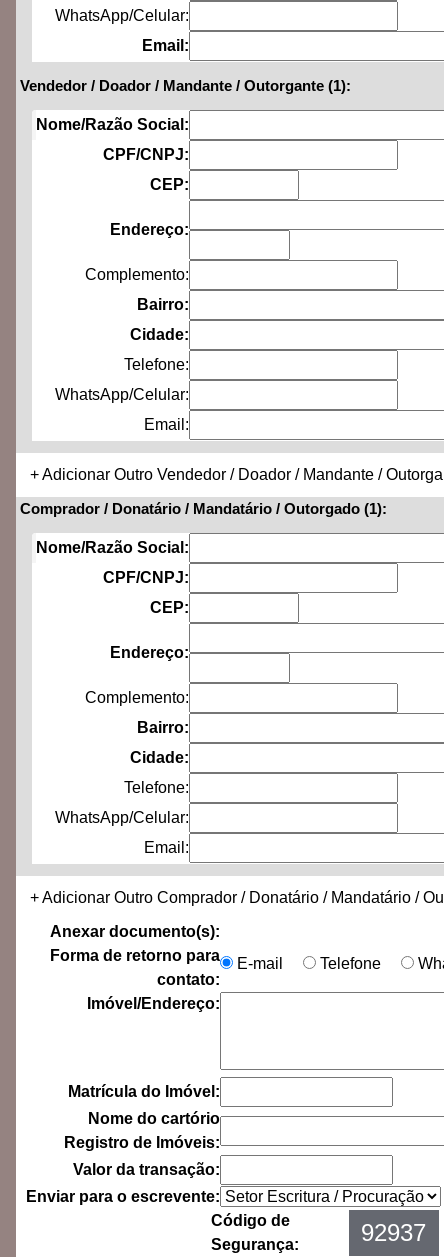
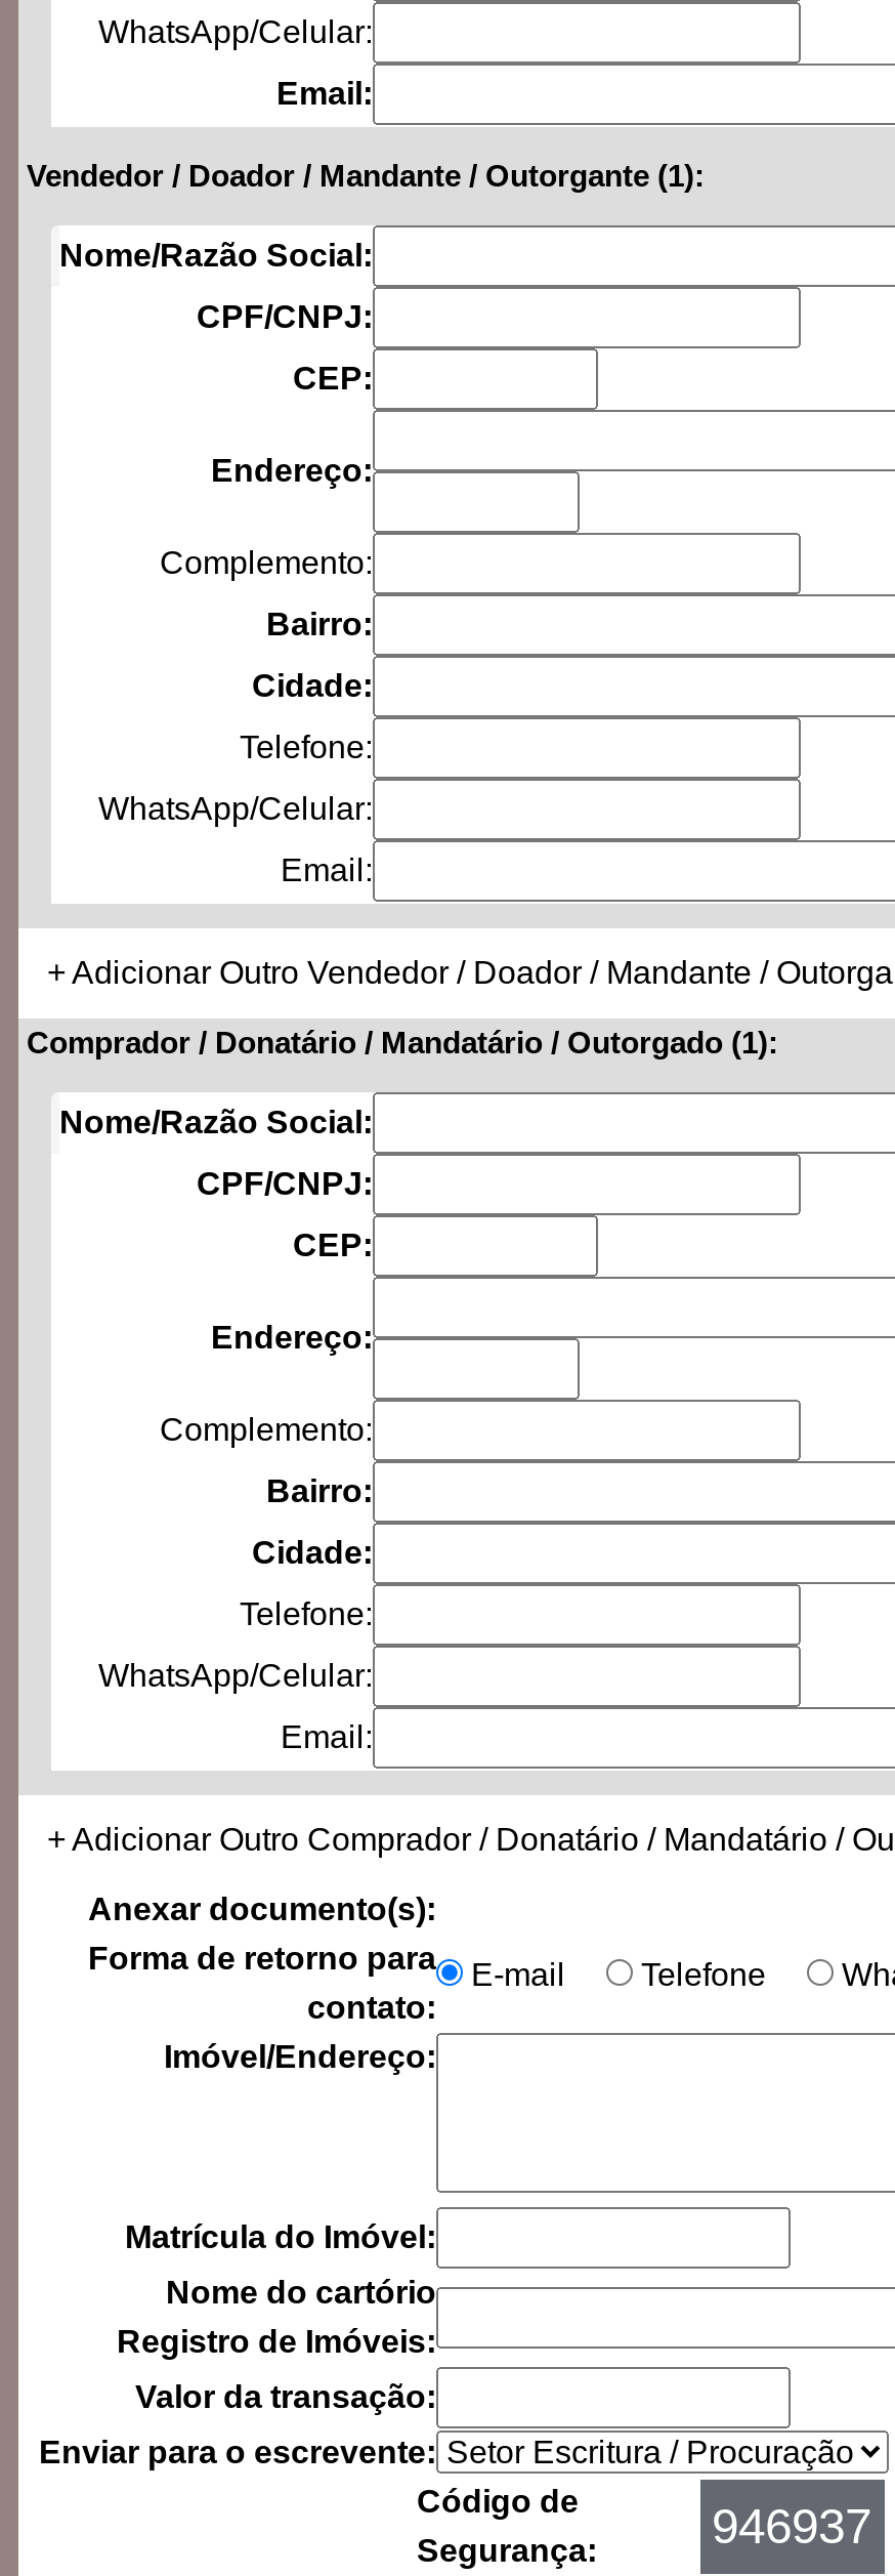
[361,1219,426,1246] 92937 -> [712,2498,871,2553] 946937

